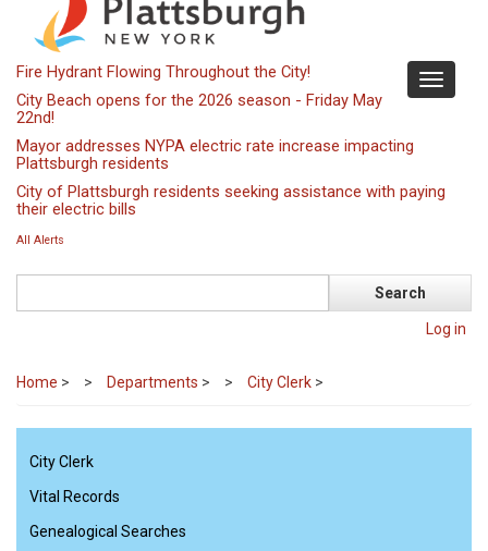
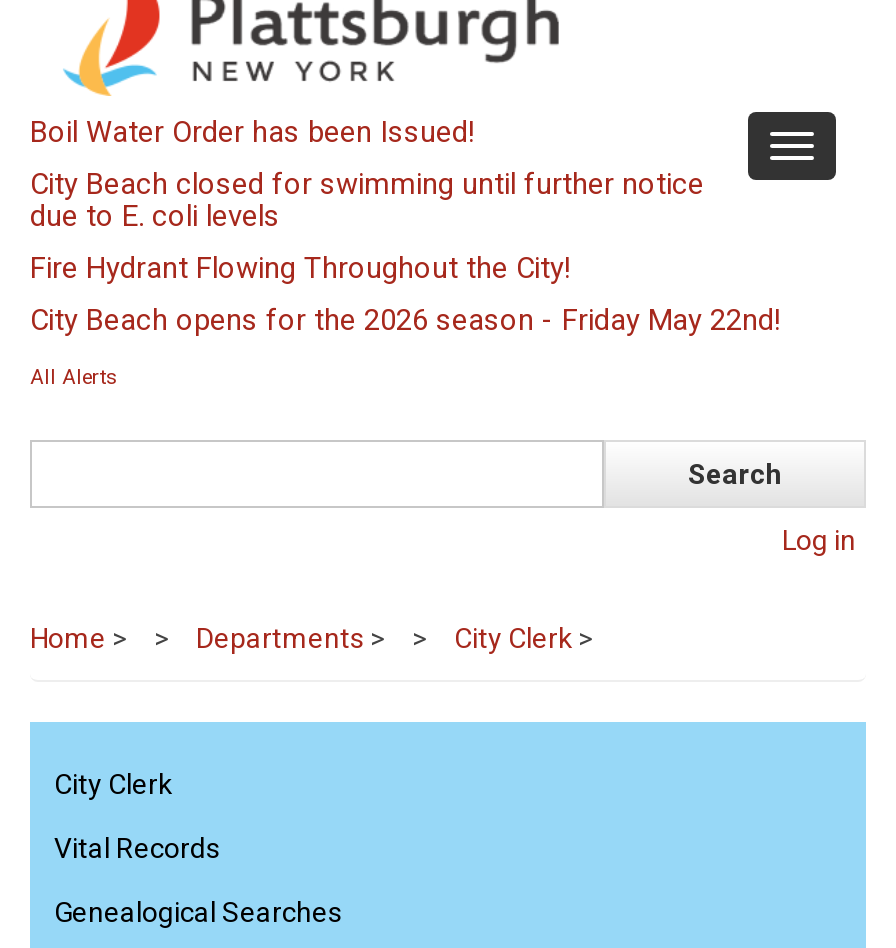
none -> [30,114,704,234] Boil Water Order has been Issued! | City Beach closed for swimming until further notice | due to E. coli levels
moved [16,62,310,82] -> [30,250,570,286]: Fire Hydrant Flowing Throughout the City!
[16,91,446,219] City Beach opens for the 2026 season - Friday May | 22nd! | Mayor addresses NYPA electric rate increase impacting | Plattsburgh residents | City of Plattsburgh residents seeking assistance with paying | their electric bills -> [30,302,780,338] City Beach opens for the 2026 season - Friday May 22nd!

